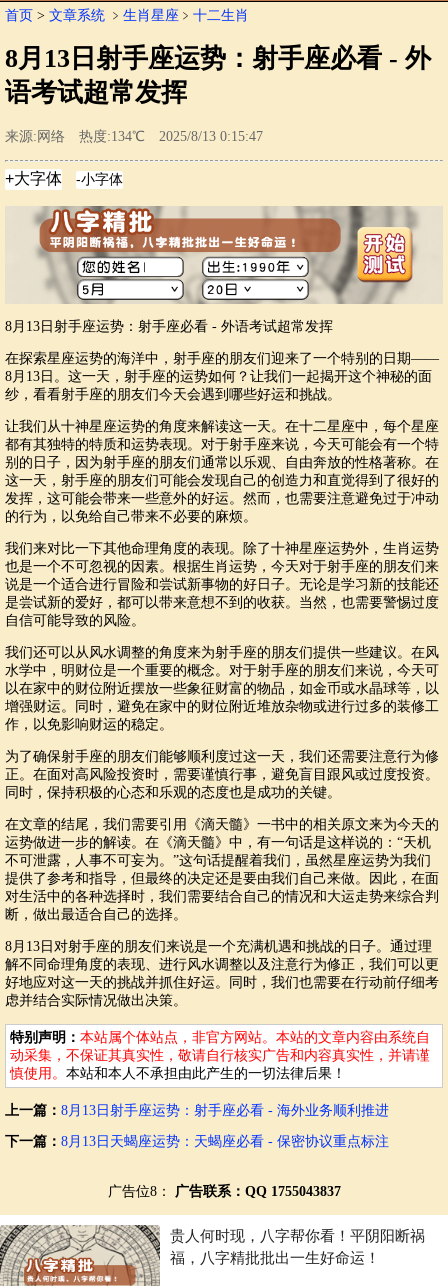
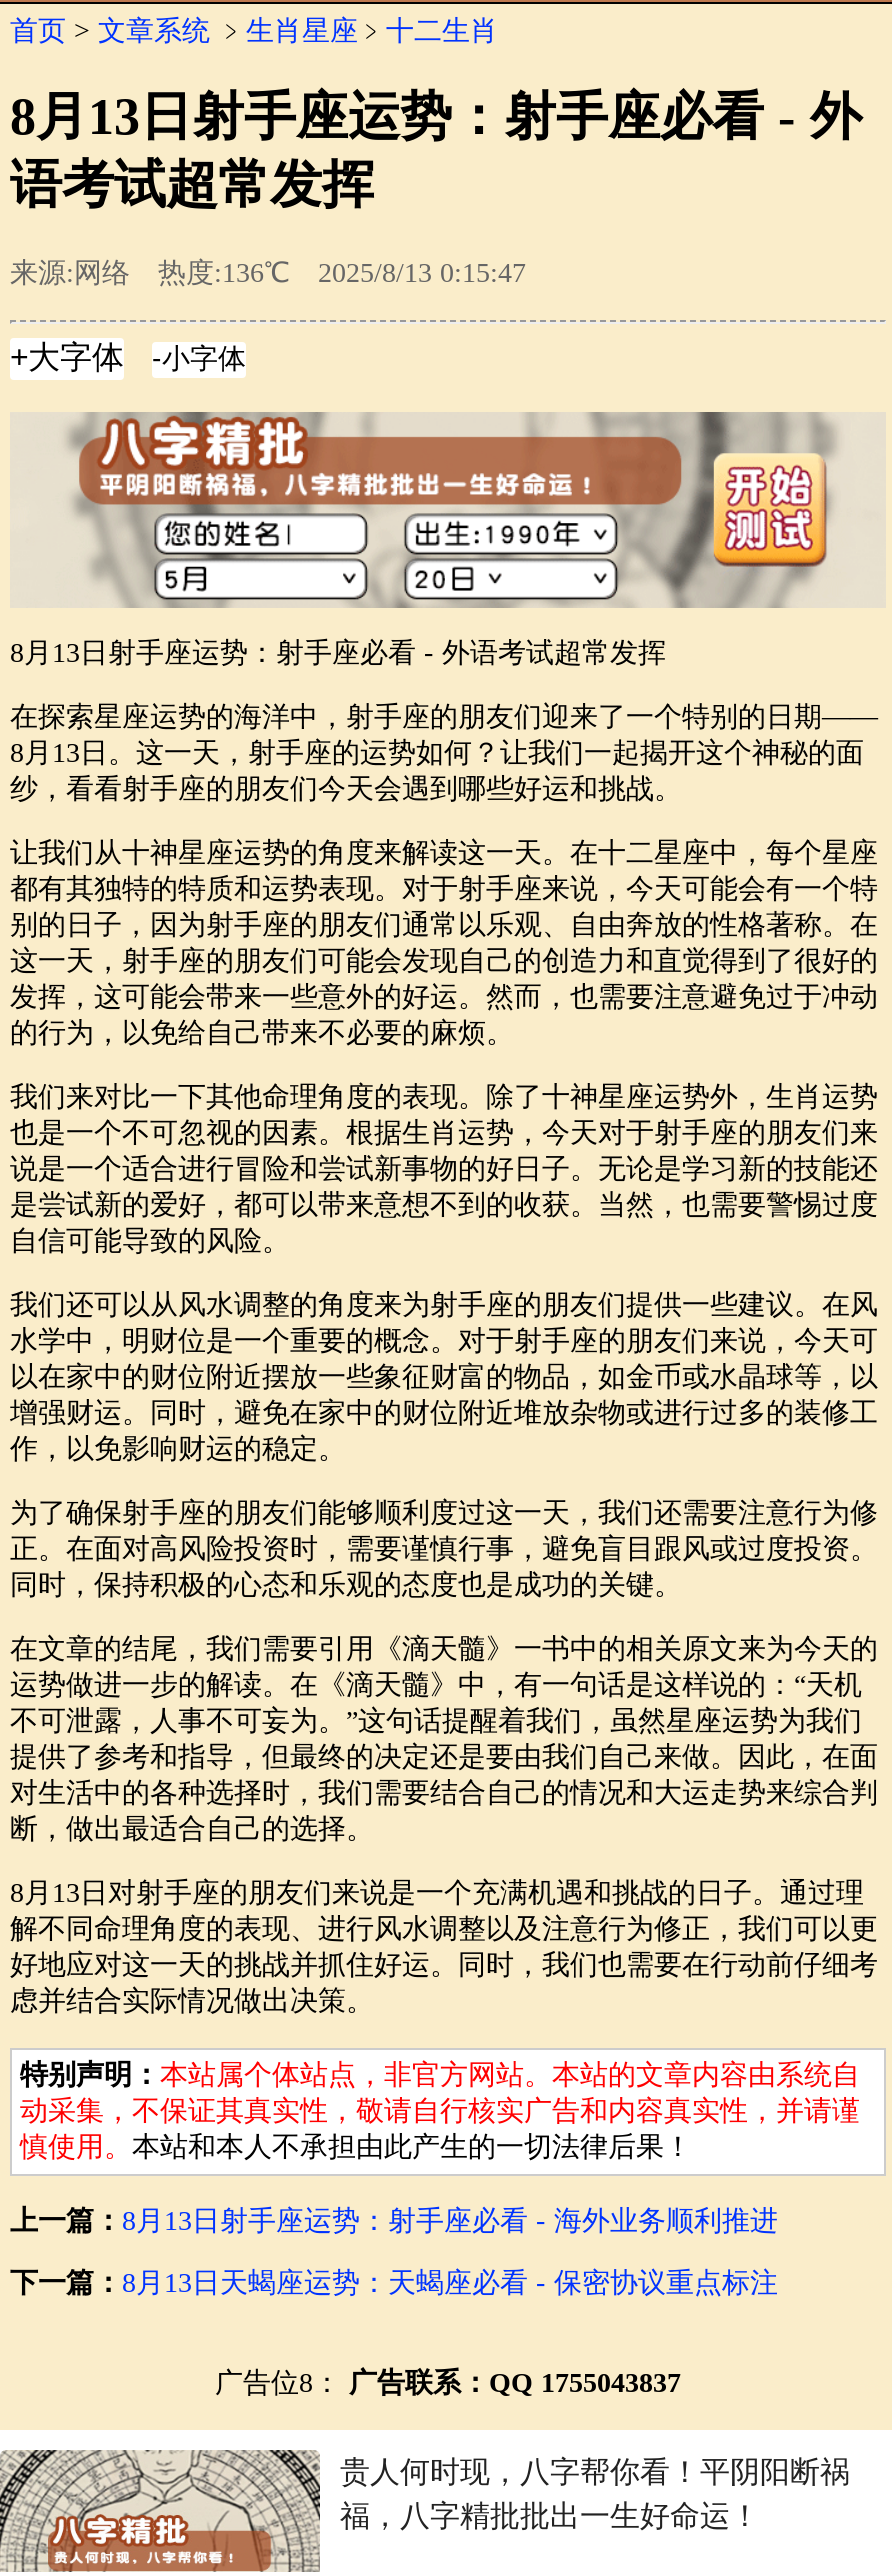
[5,129,263,144] 来源:网络 热度:134℃ 2025/8/13 0:15:47 -> [10,258,526,288] 来源:网络 热度:136℃ 2025/8/13 0:15:47

